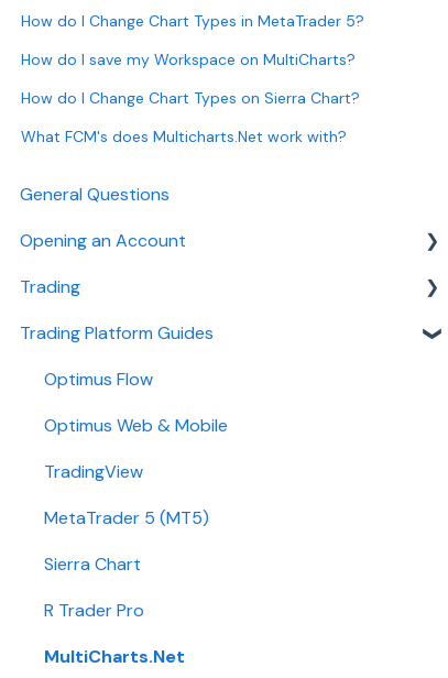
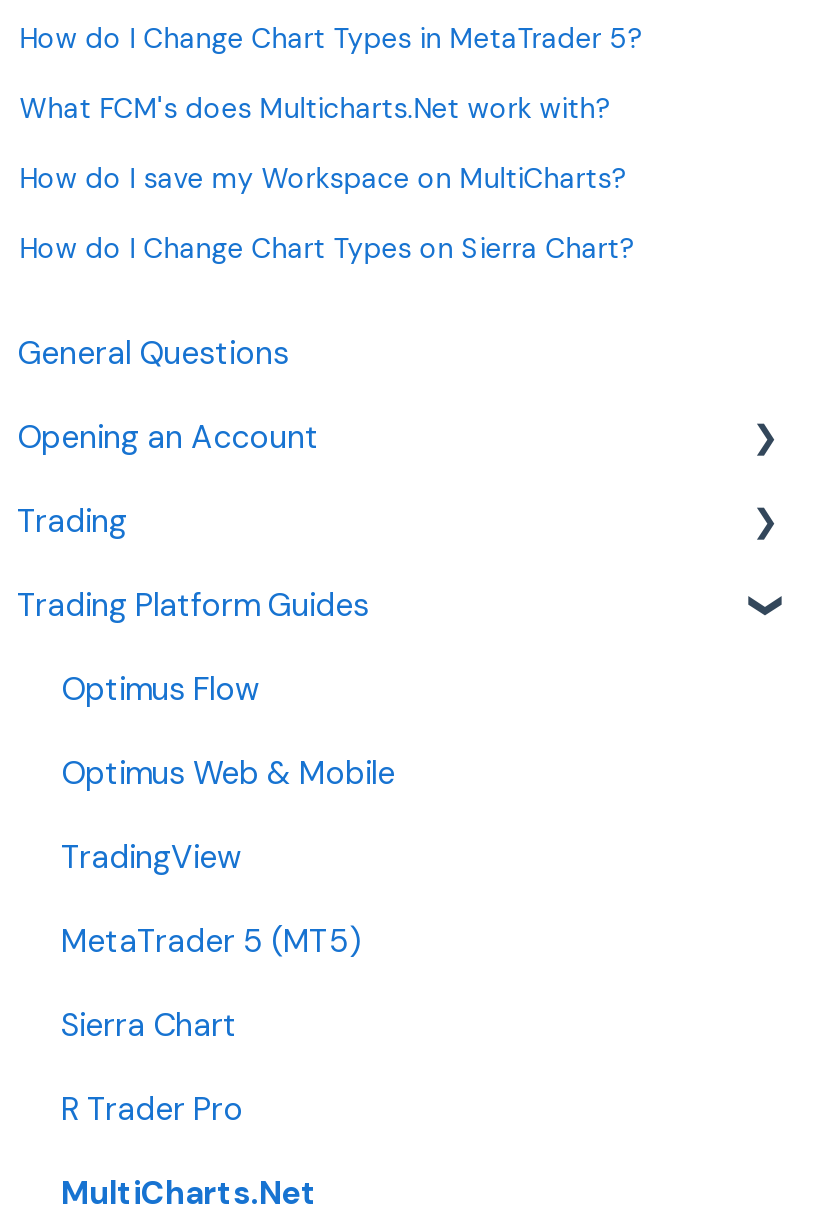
moved [21,49,360,107] -> [19,159,635,265]: How do I save my Workspace on MultiCharts? | How do I Change Chart Types on Sierra Chart?
moved [21,126,347,146] -> [19,89,611,125]: What FCM's does Multicharts.Net work with?

